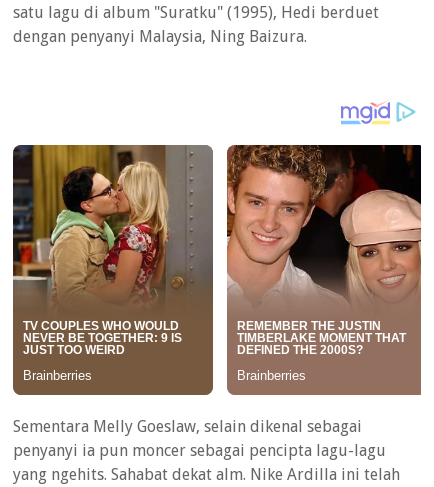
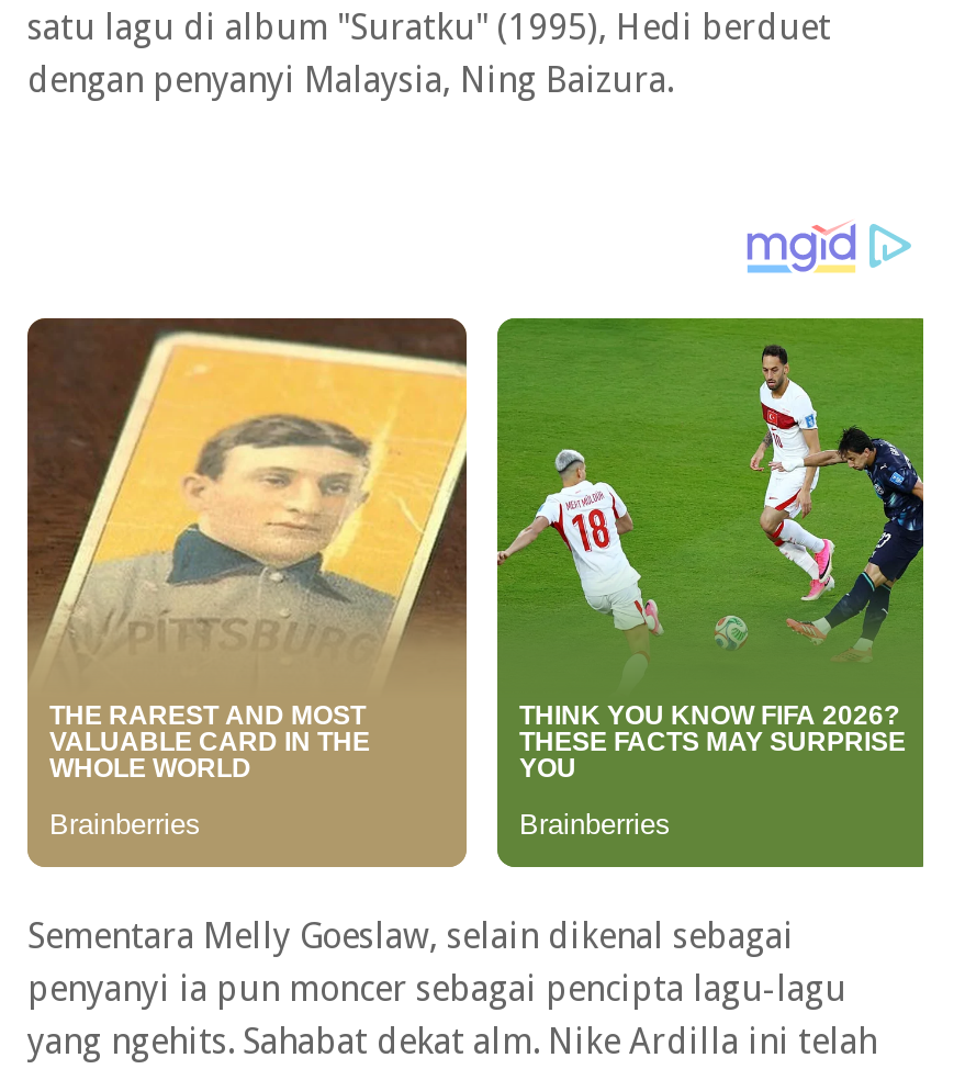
[13,145,214,394] [image] -> [27,318,469,867] [image]
[226,144,422,395] [image] -> [495,316,925,867] [image]

